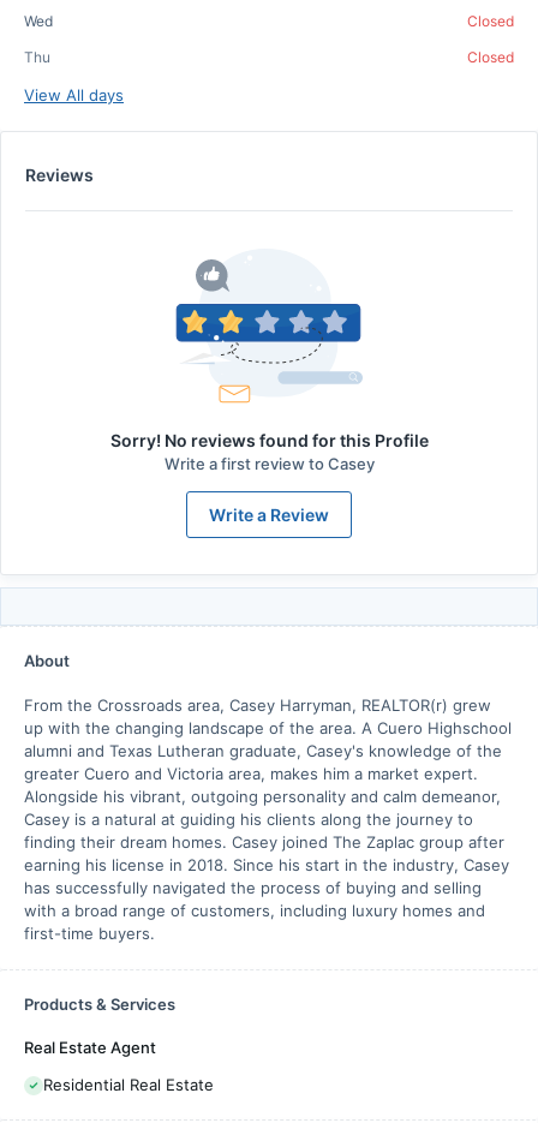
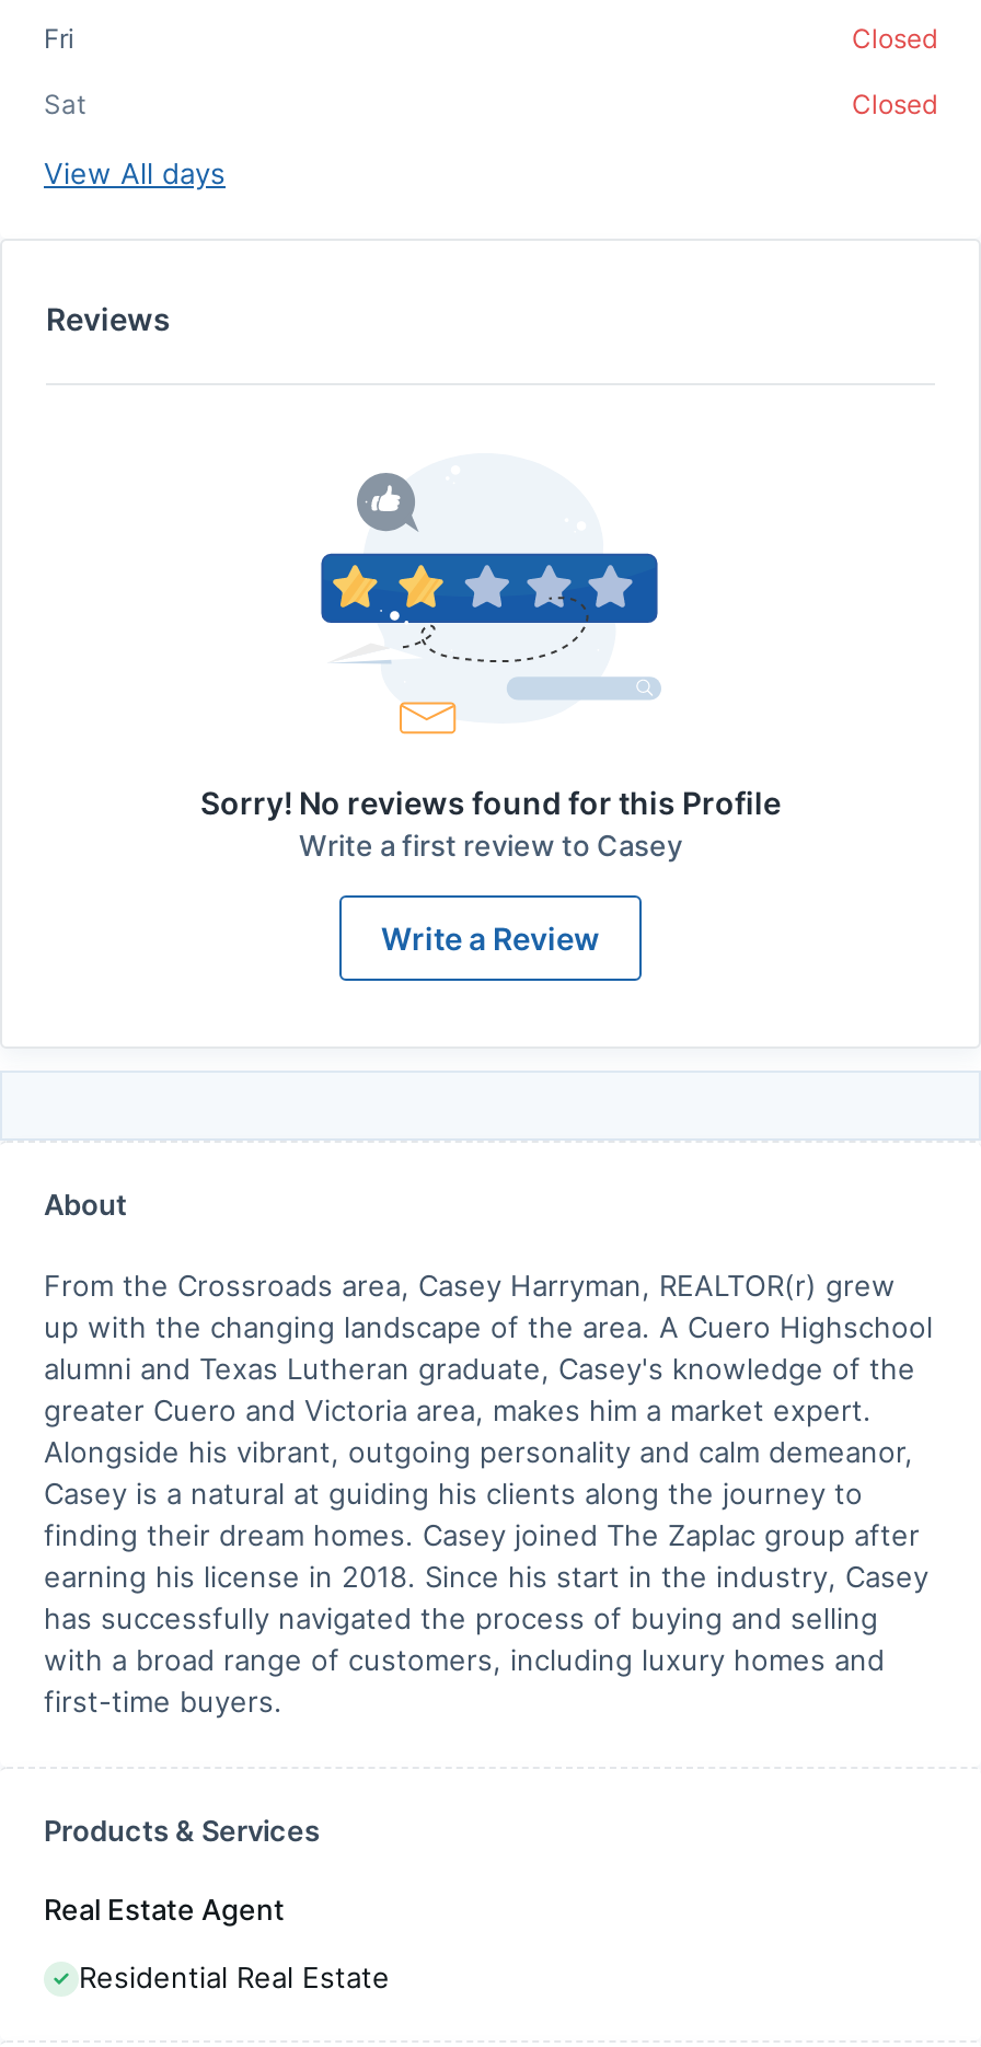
[24,12,53,30] Wed -> [44,22,74,55] Fri
[24,48,50,66] Thu -> [44,88,85,120] Sat

